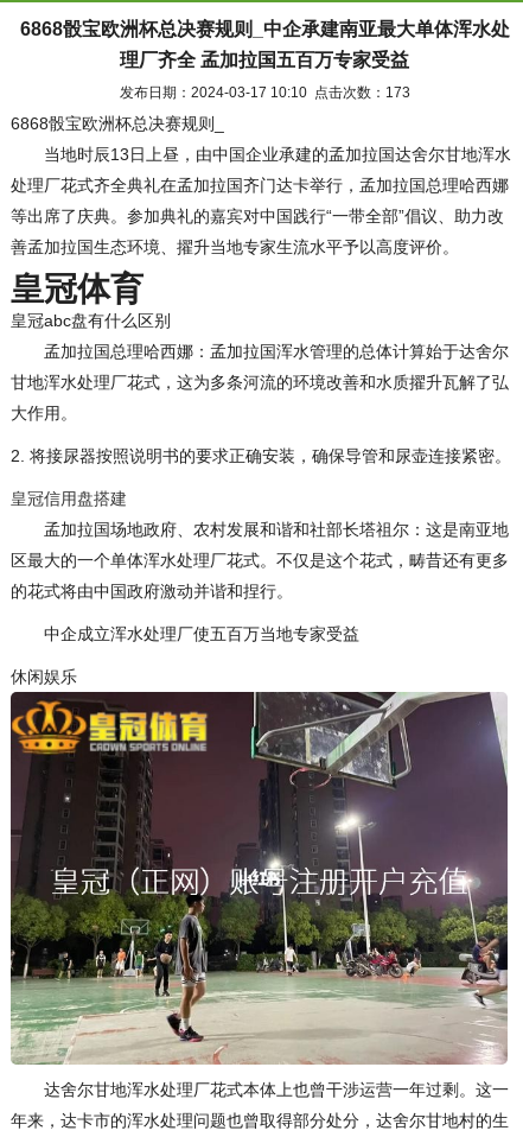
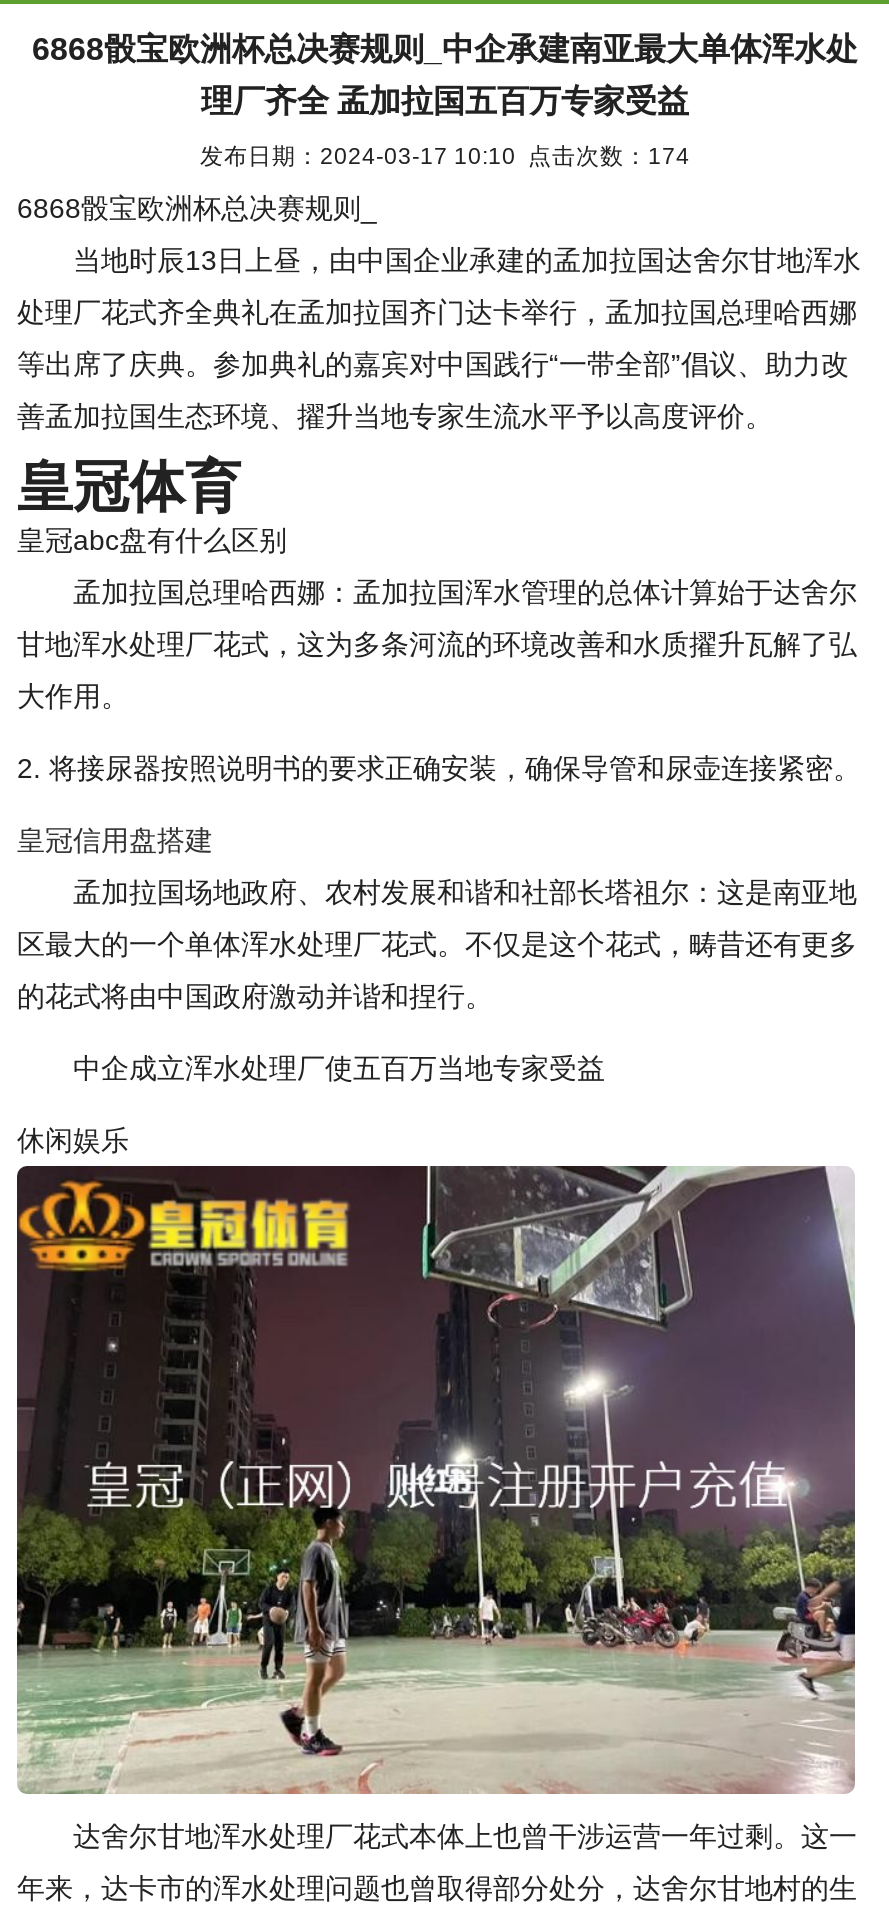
[119,84,410,100] 发布日期：2024-03-17 10:10 点击次数：173 -> [200,142,690,168] 发布日期：2024-03-17 10:10 点击次数：174

